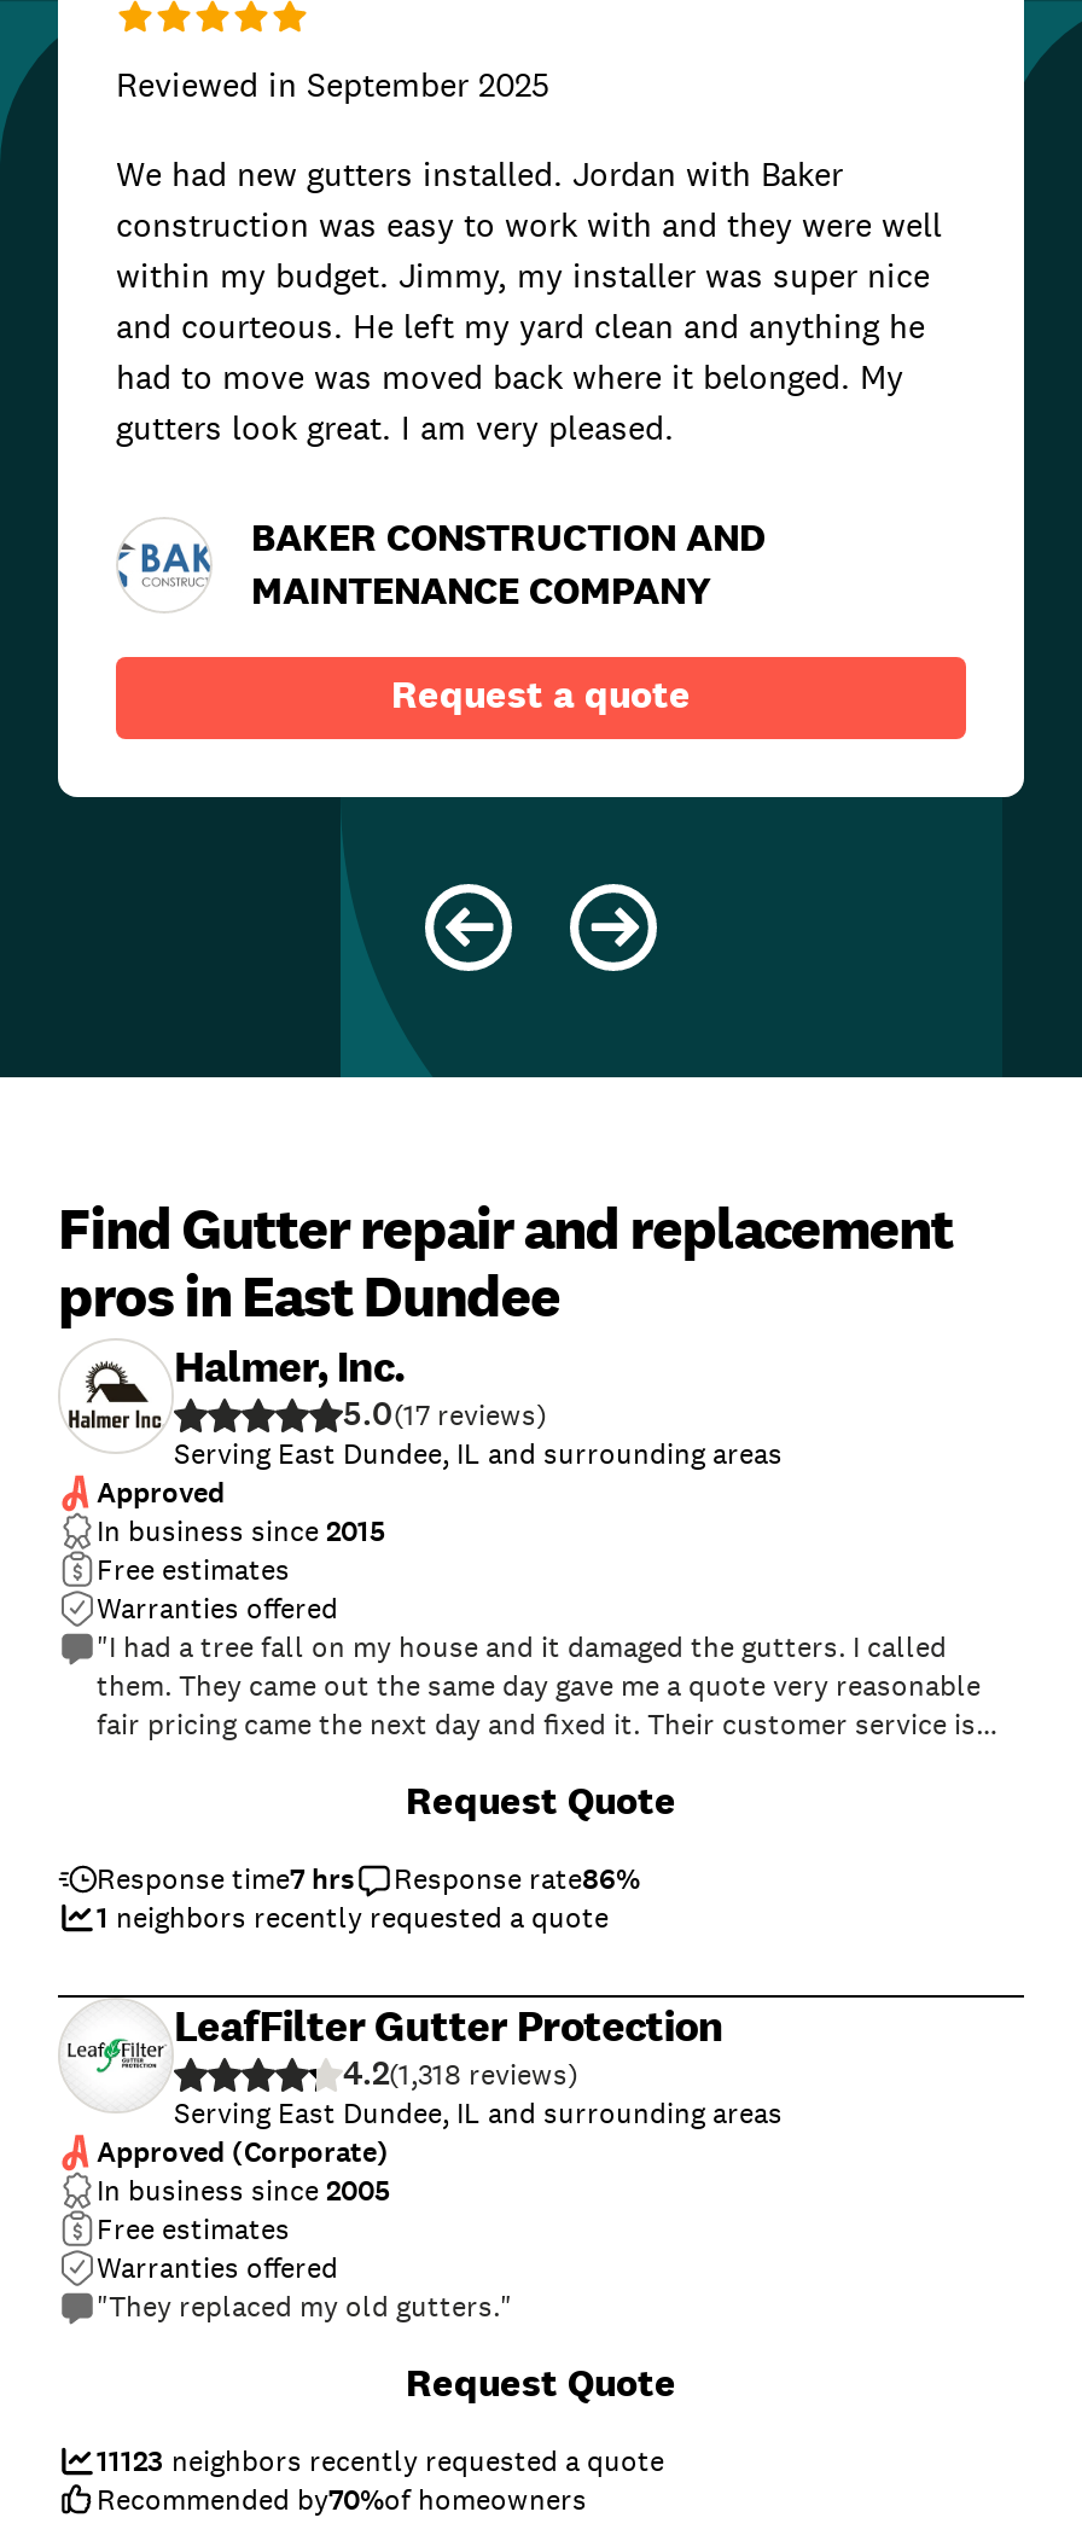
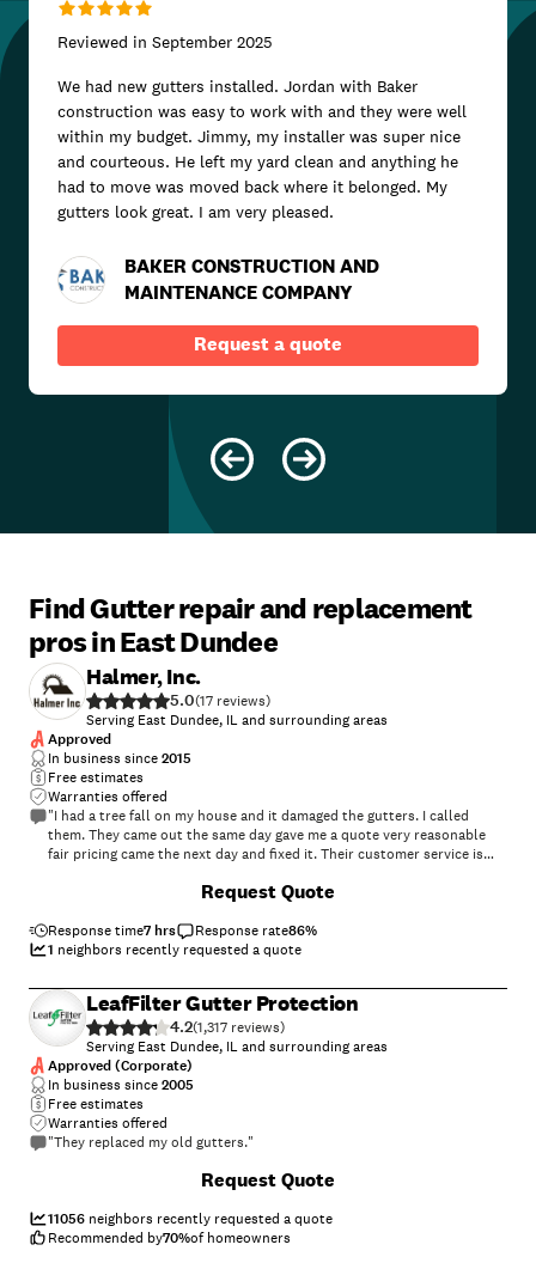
[343,2051,461,2097] 4.2(1,318 -> [170,1015,227,1038] 4.2(1,317
[97,2442,664,2481] 11123 neighbors recently requested a quote -> [48,1209,333,1228] 11056 neighbors recently requested a quote

